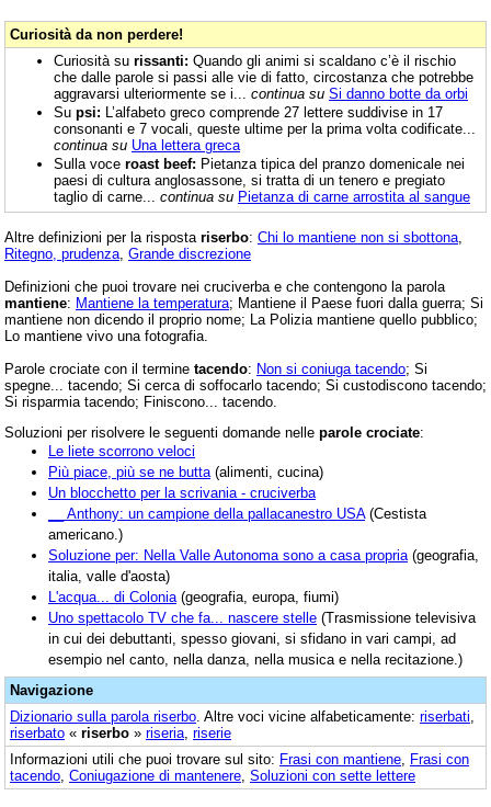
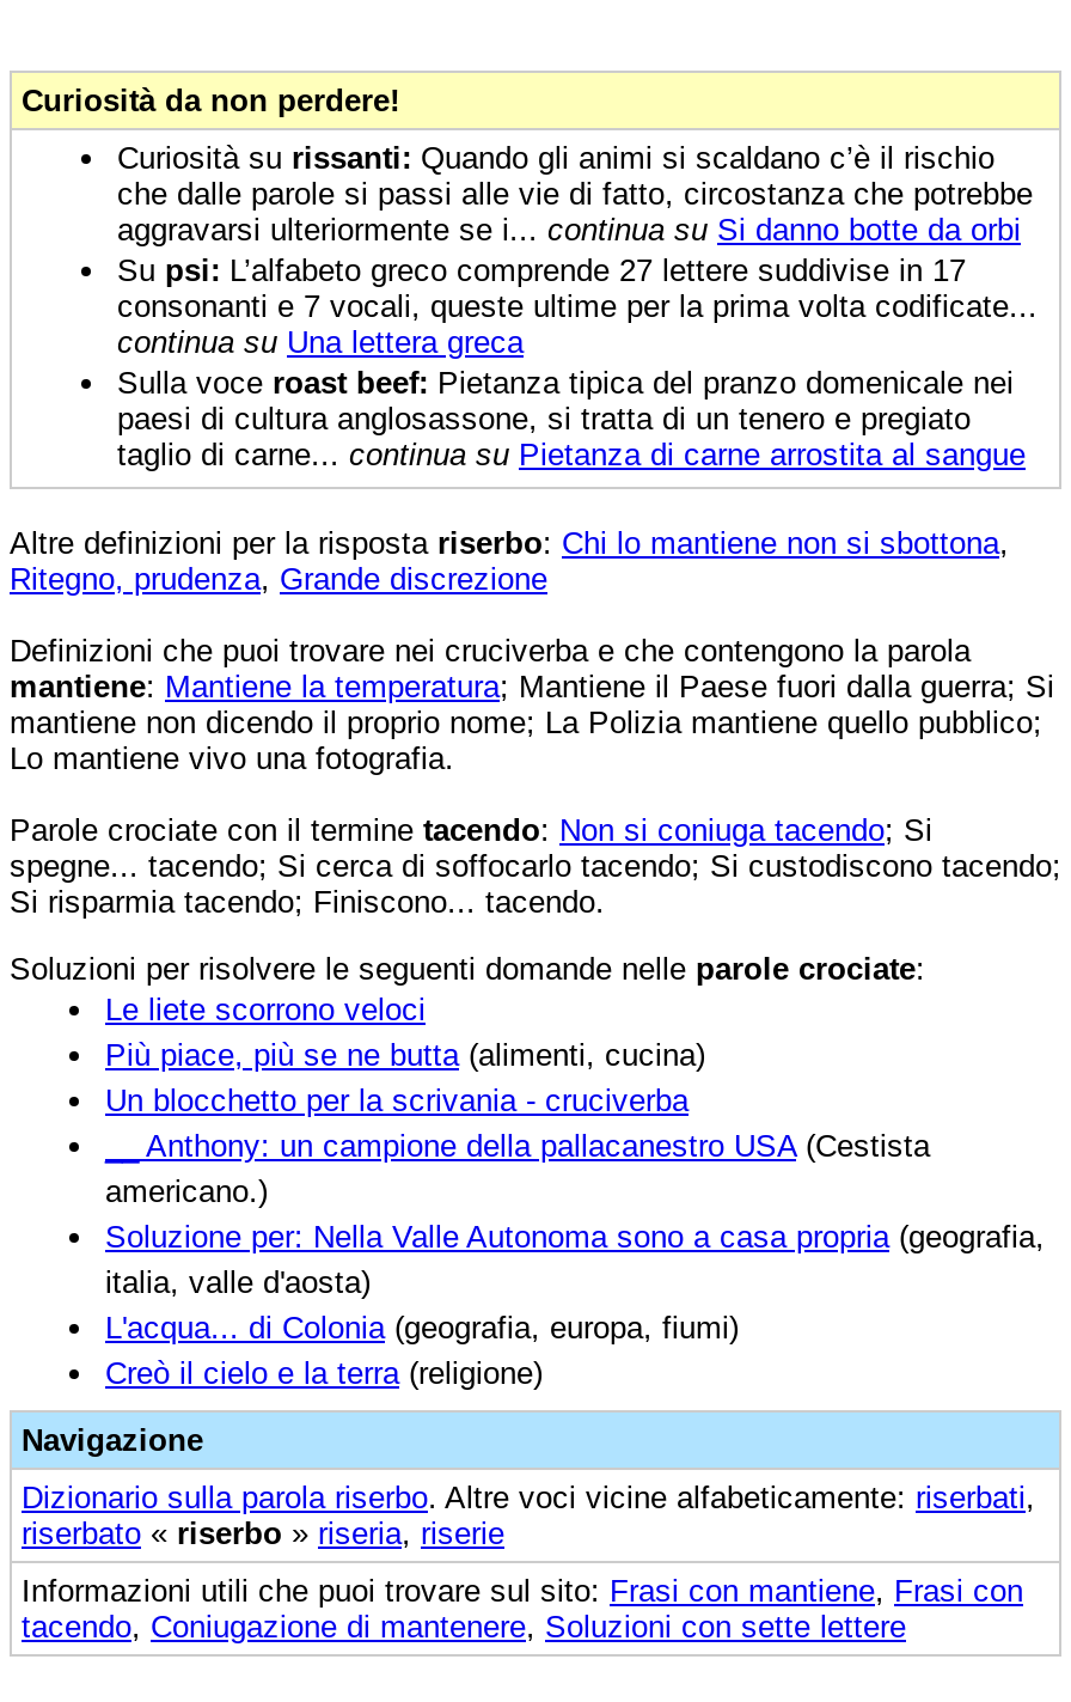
[48,609,476,667] Uno spettacolo TV che fa... nascere stelle (Trasmissione televisiva | in cui dei debuttanti, spesso giovani, si sfidano in vari campi, ad | esempio nel canto, nella danza, nella musica e nella recitazione.) -> [105,1354,543,1390] Creò il cielo e la terra (religione)

